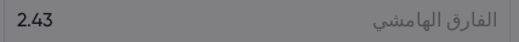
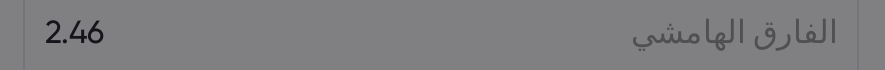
[17,8,53,31] 2.43 -> [45,13,105,51] 2.46

